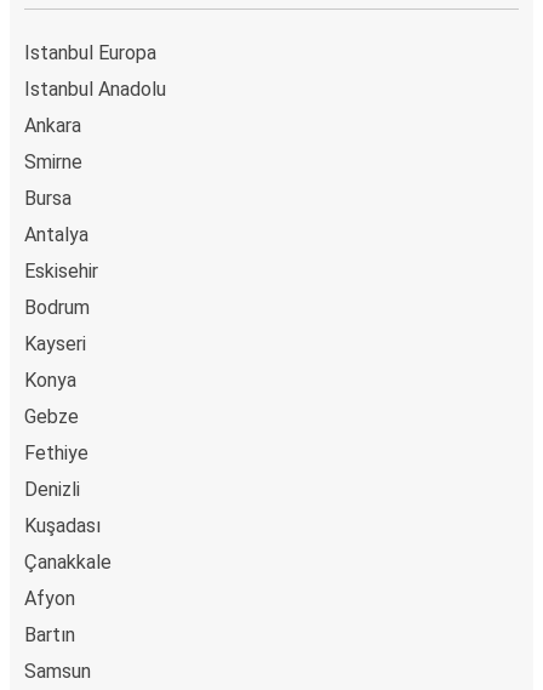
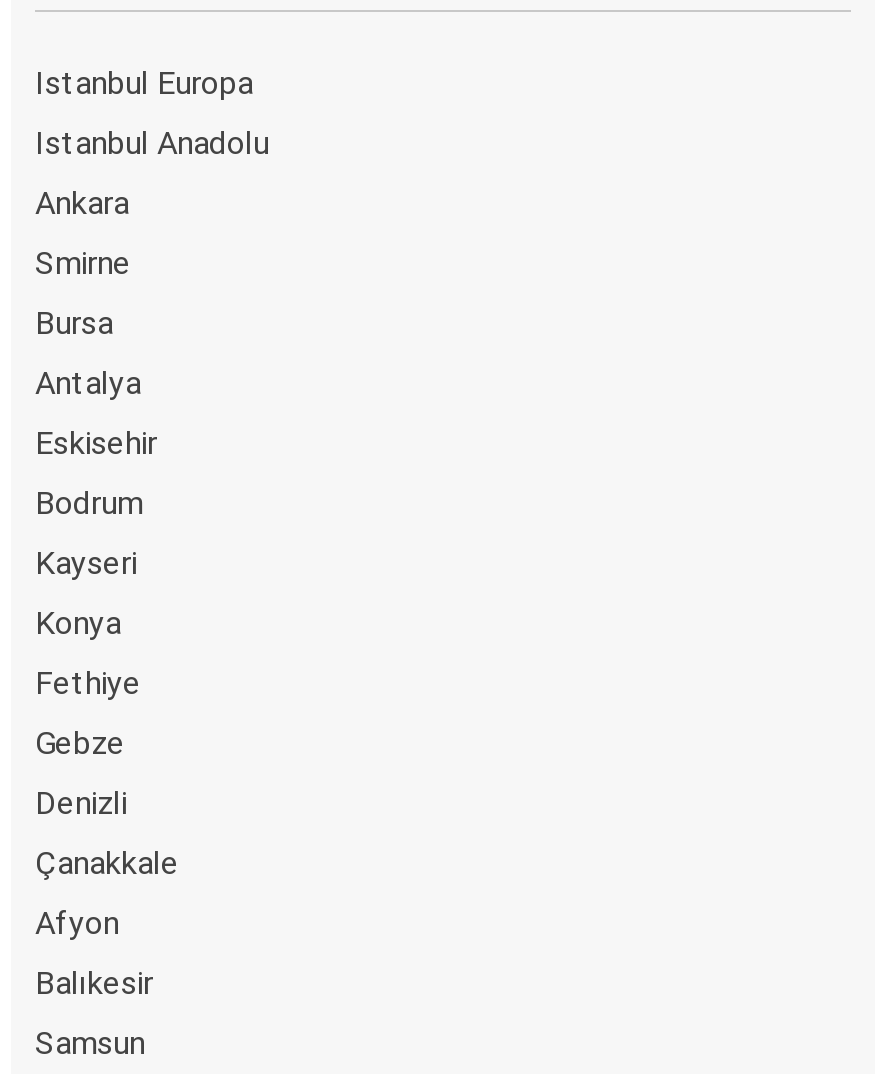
moved [24,404,79,427] -> [35,723,125,761]: Gebze
moved [24,441,88,464] -> [35,663,141,701]: Fethiye
[24,514,101,537] Kuşadası -> none
[24,623,75,646] Bartın -> [35,963,153,1001] Balıkesir

